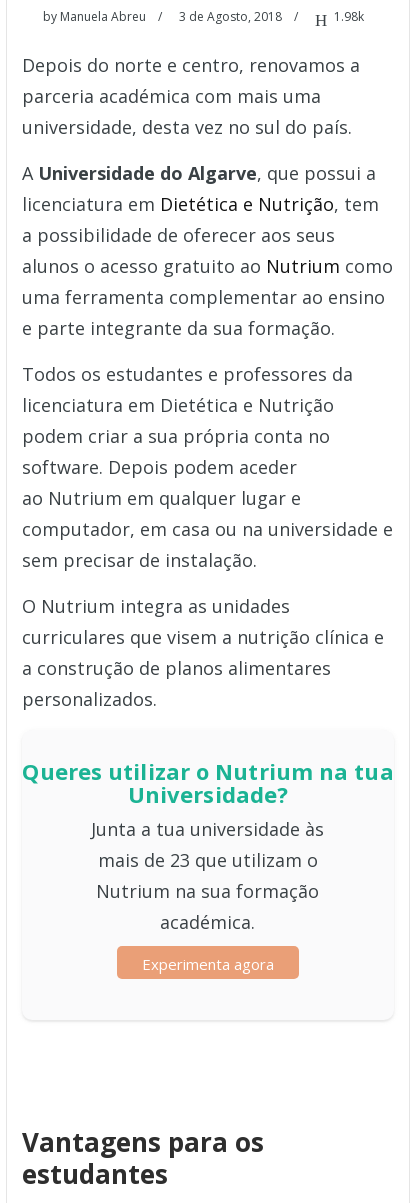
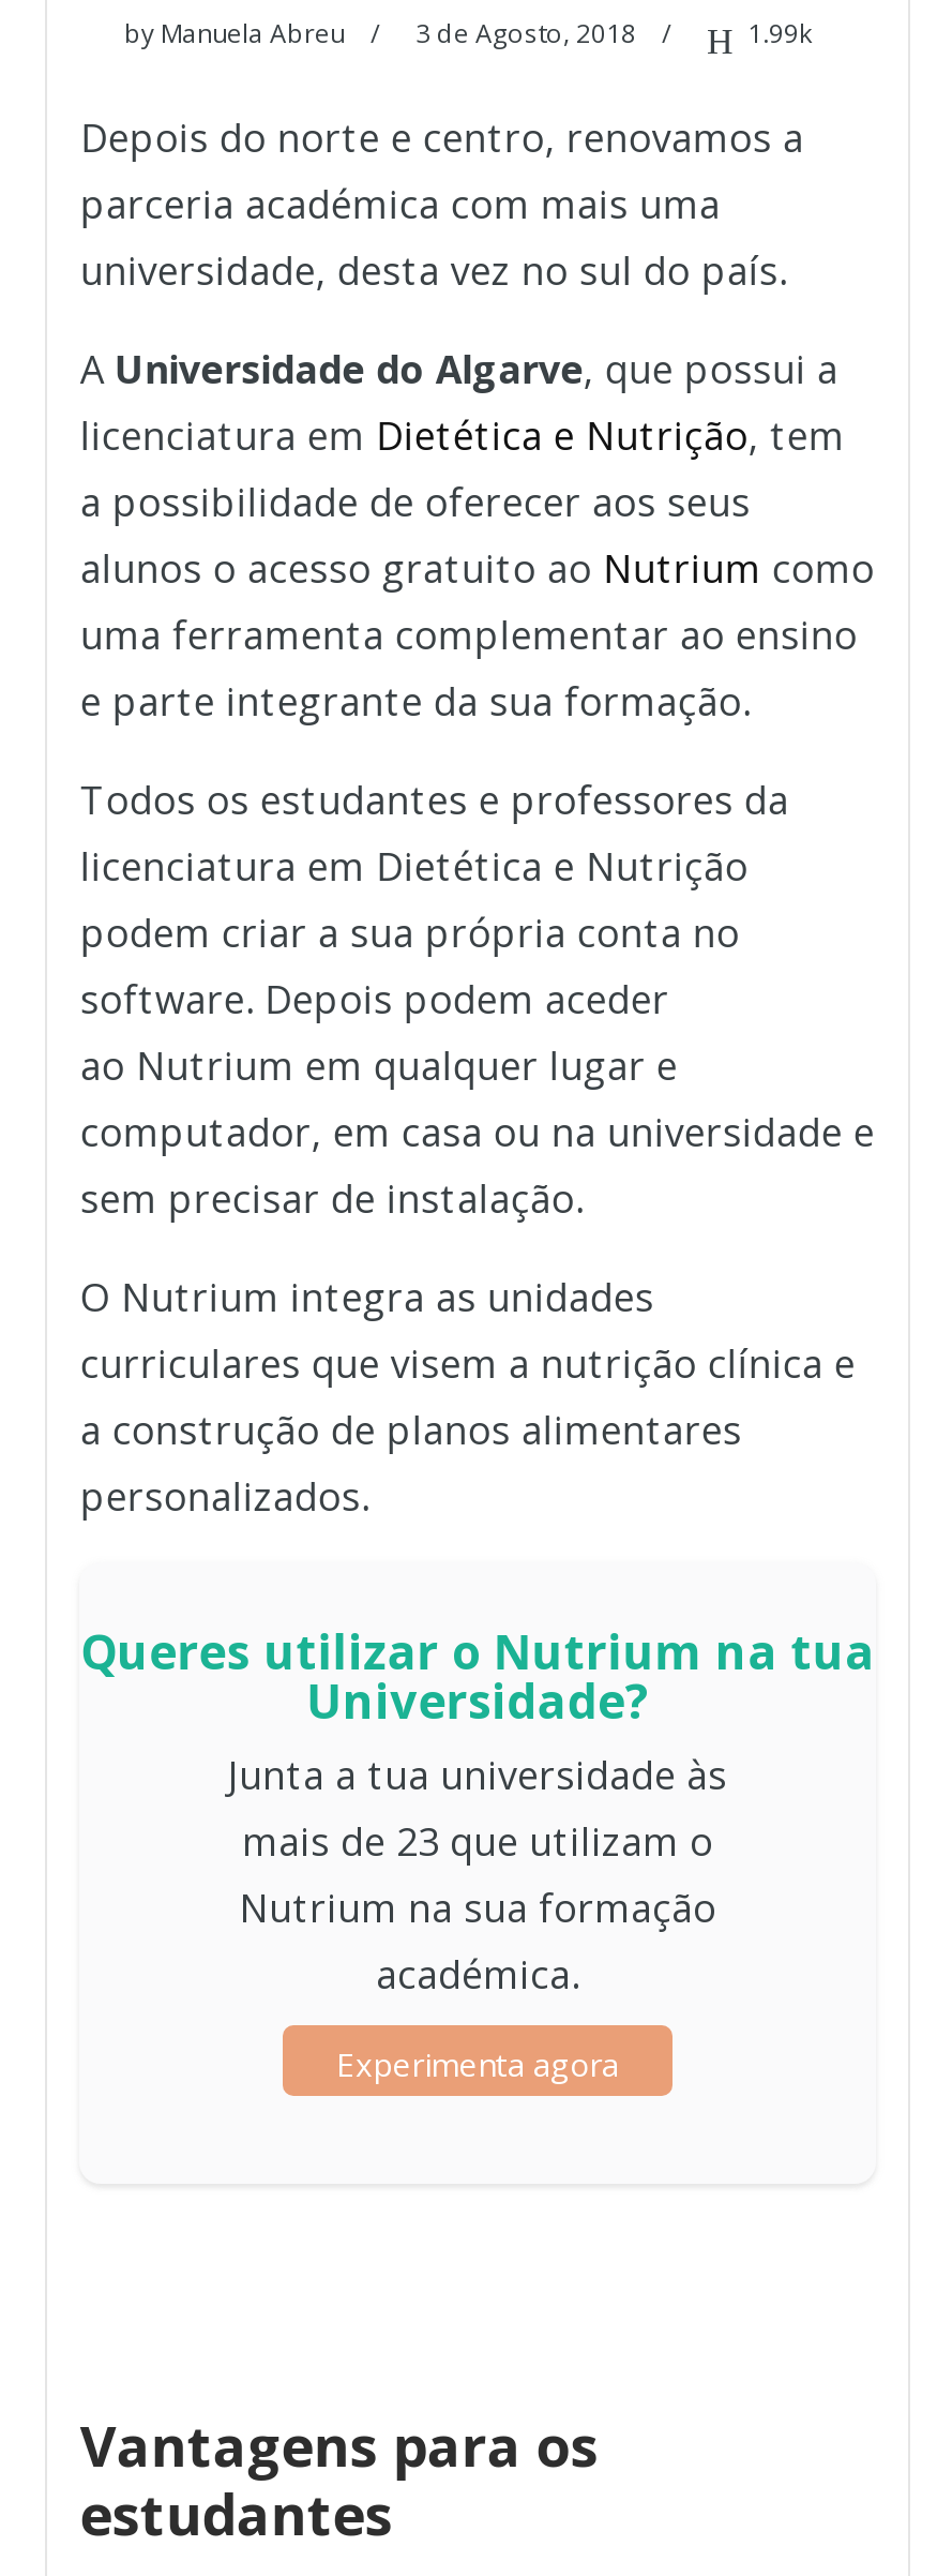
[334,8,364,25] 1.98k -> [747,16,812,53] 1.99k

